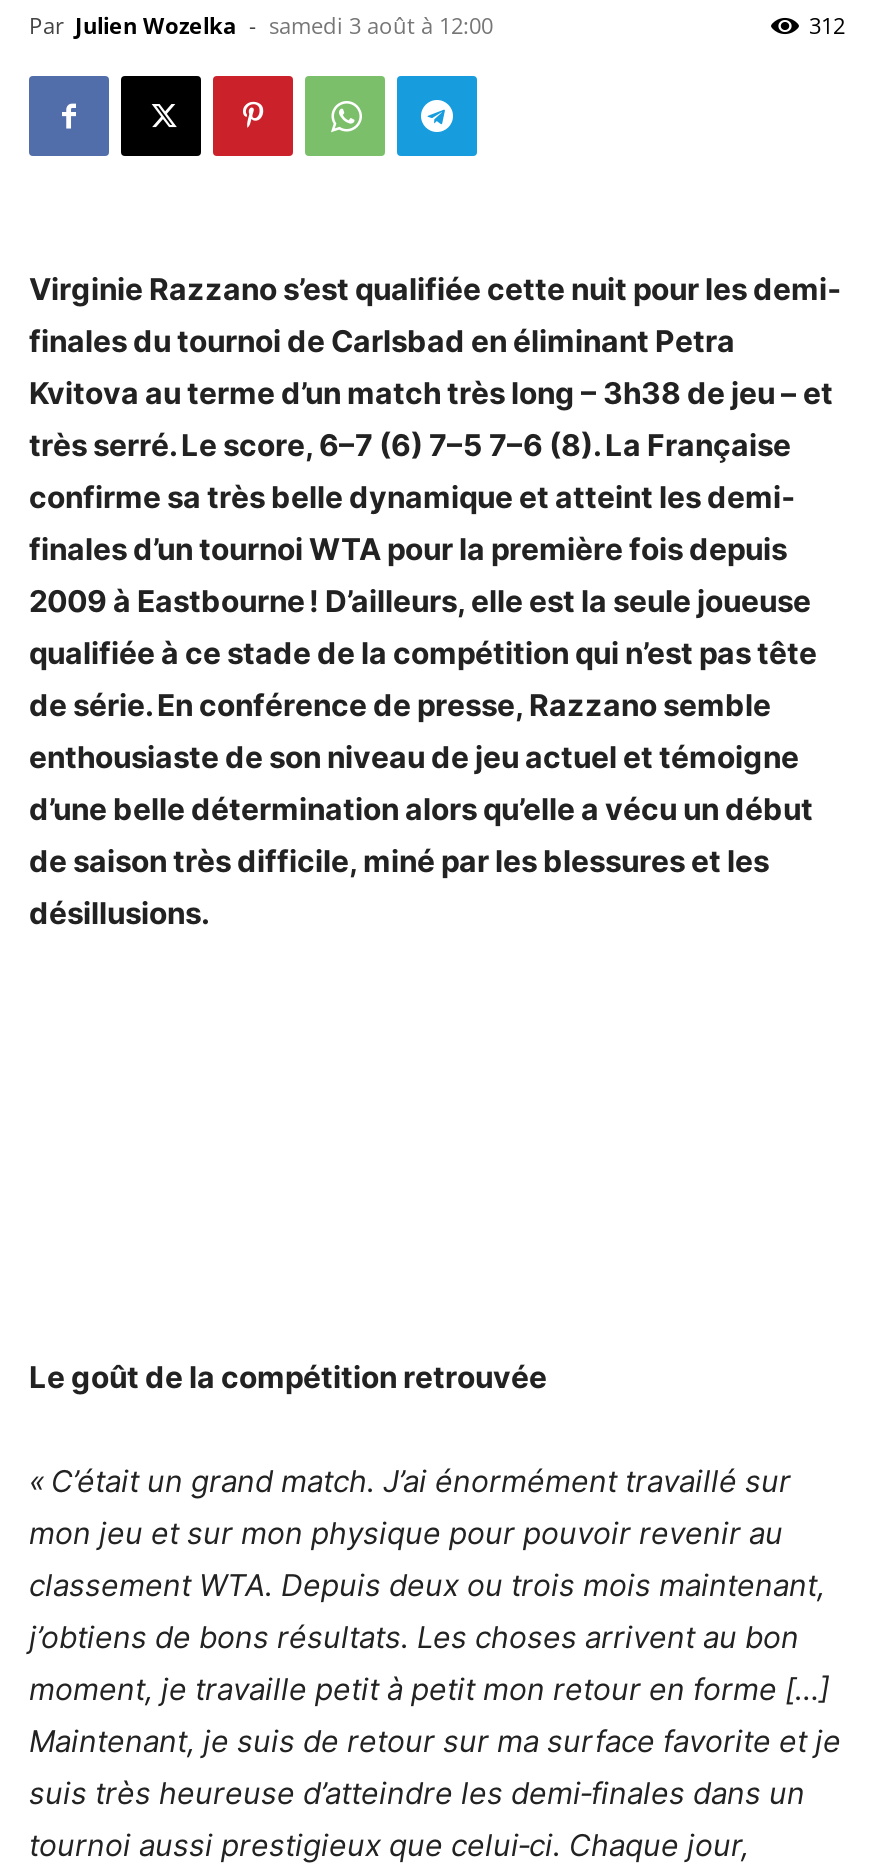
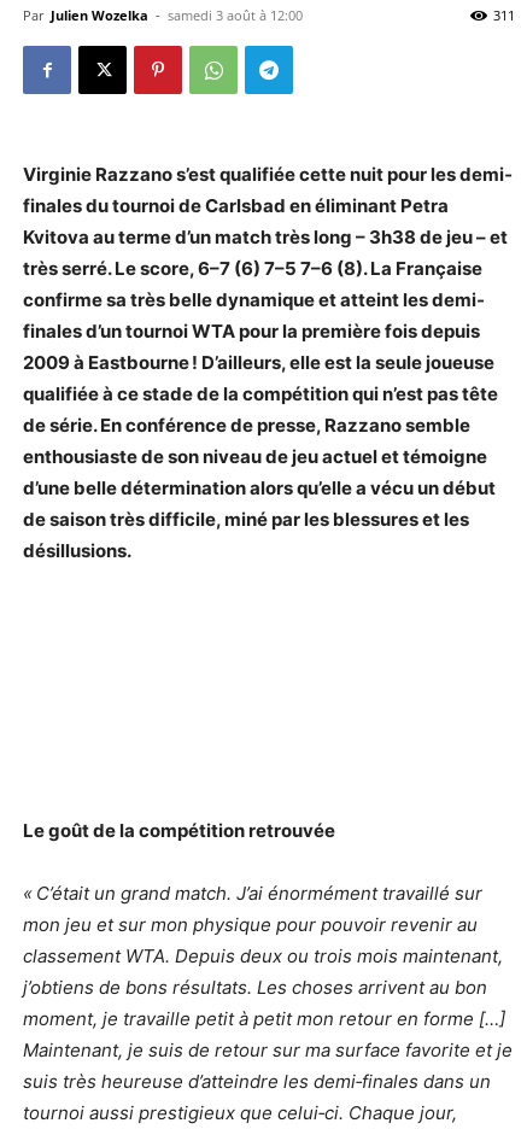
[809,10,845,40] 312 -> [493,6,515,24] 311

